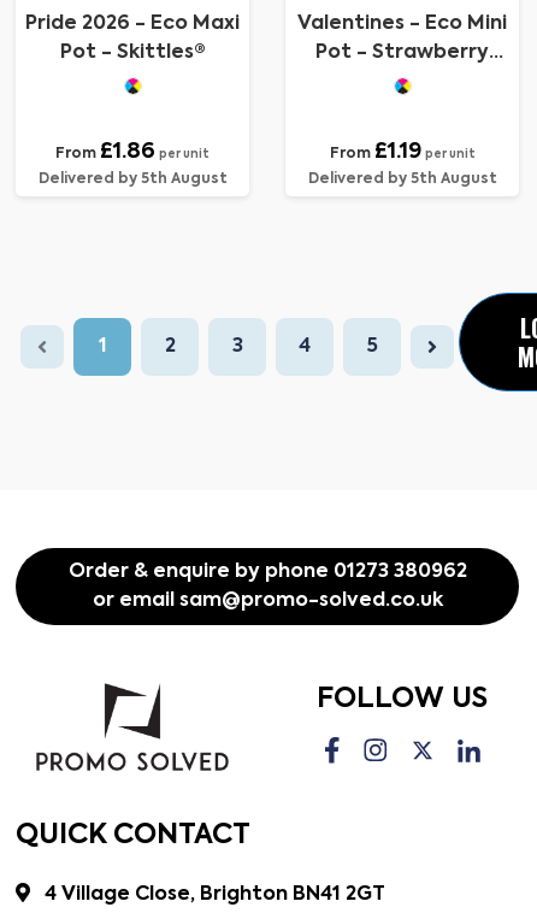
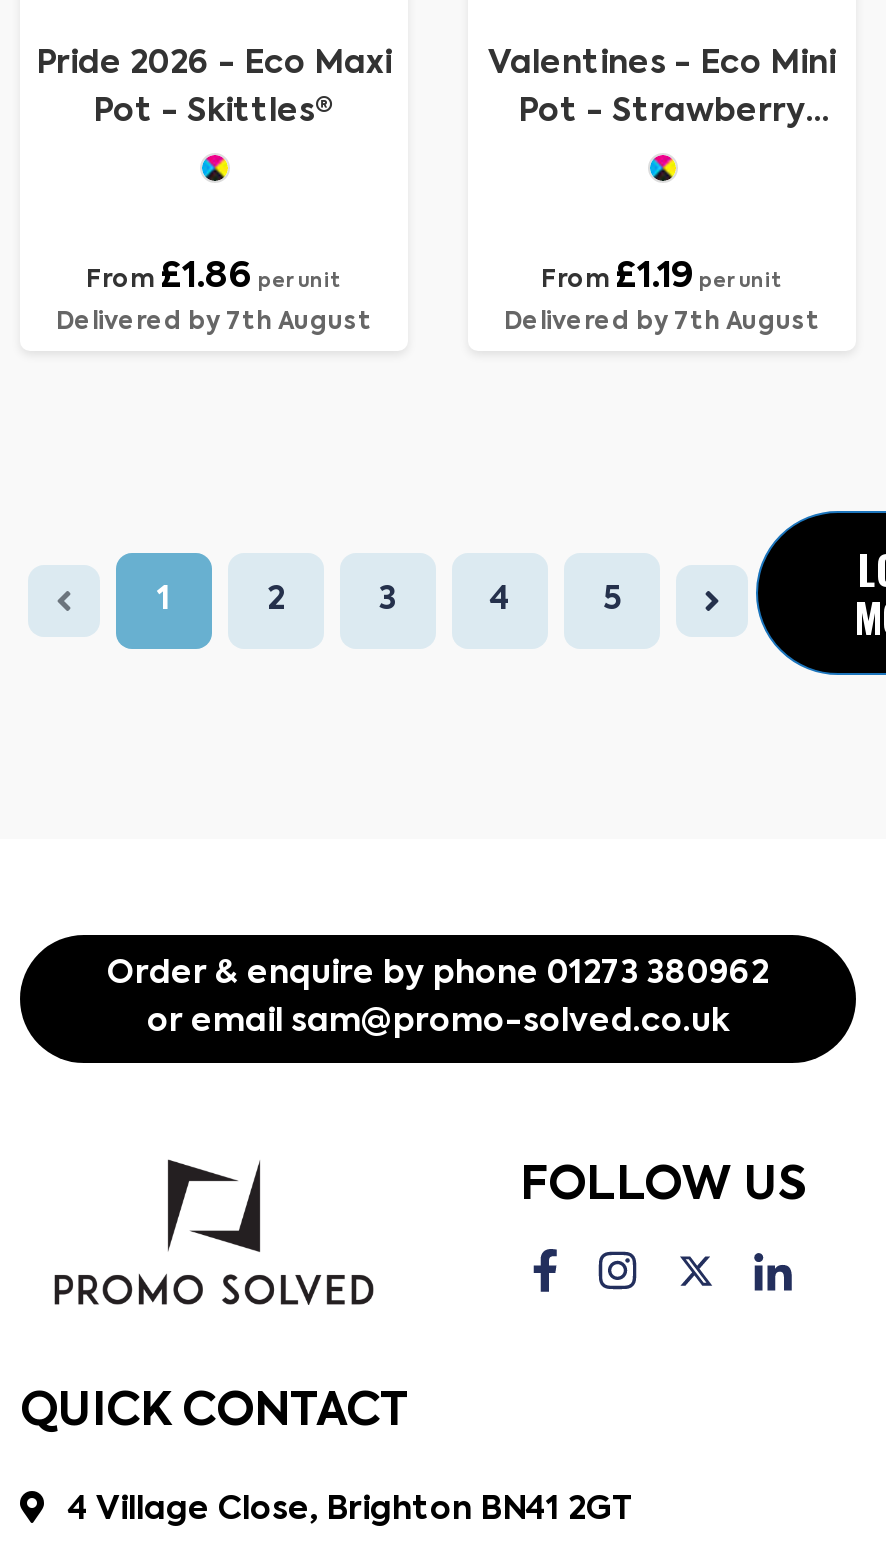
[38,172,227,187] Delivered by 5th August -> [56,311,372,335] Delivered by 7th August
[308,172,497,187] Delivered by 5th August -> [504,311,820,335] Delivered by 7th August

